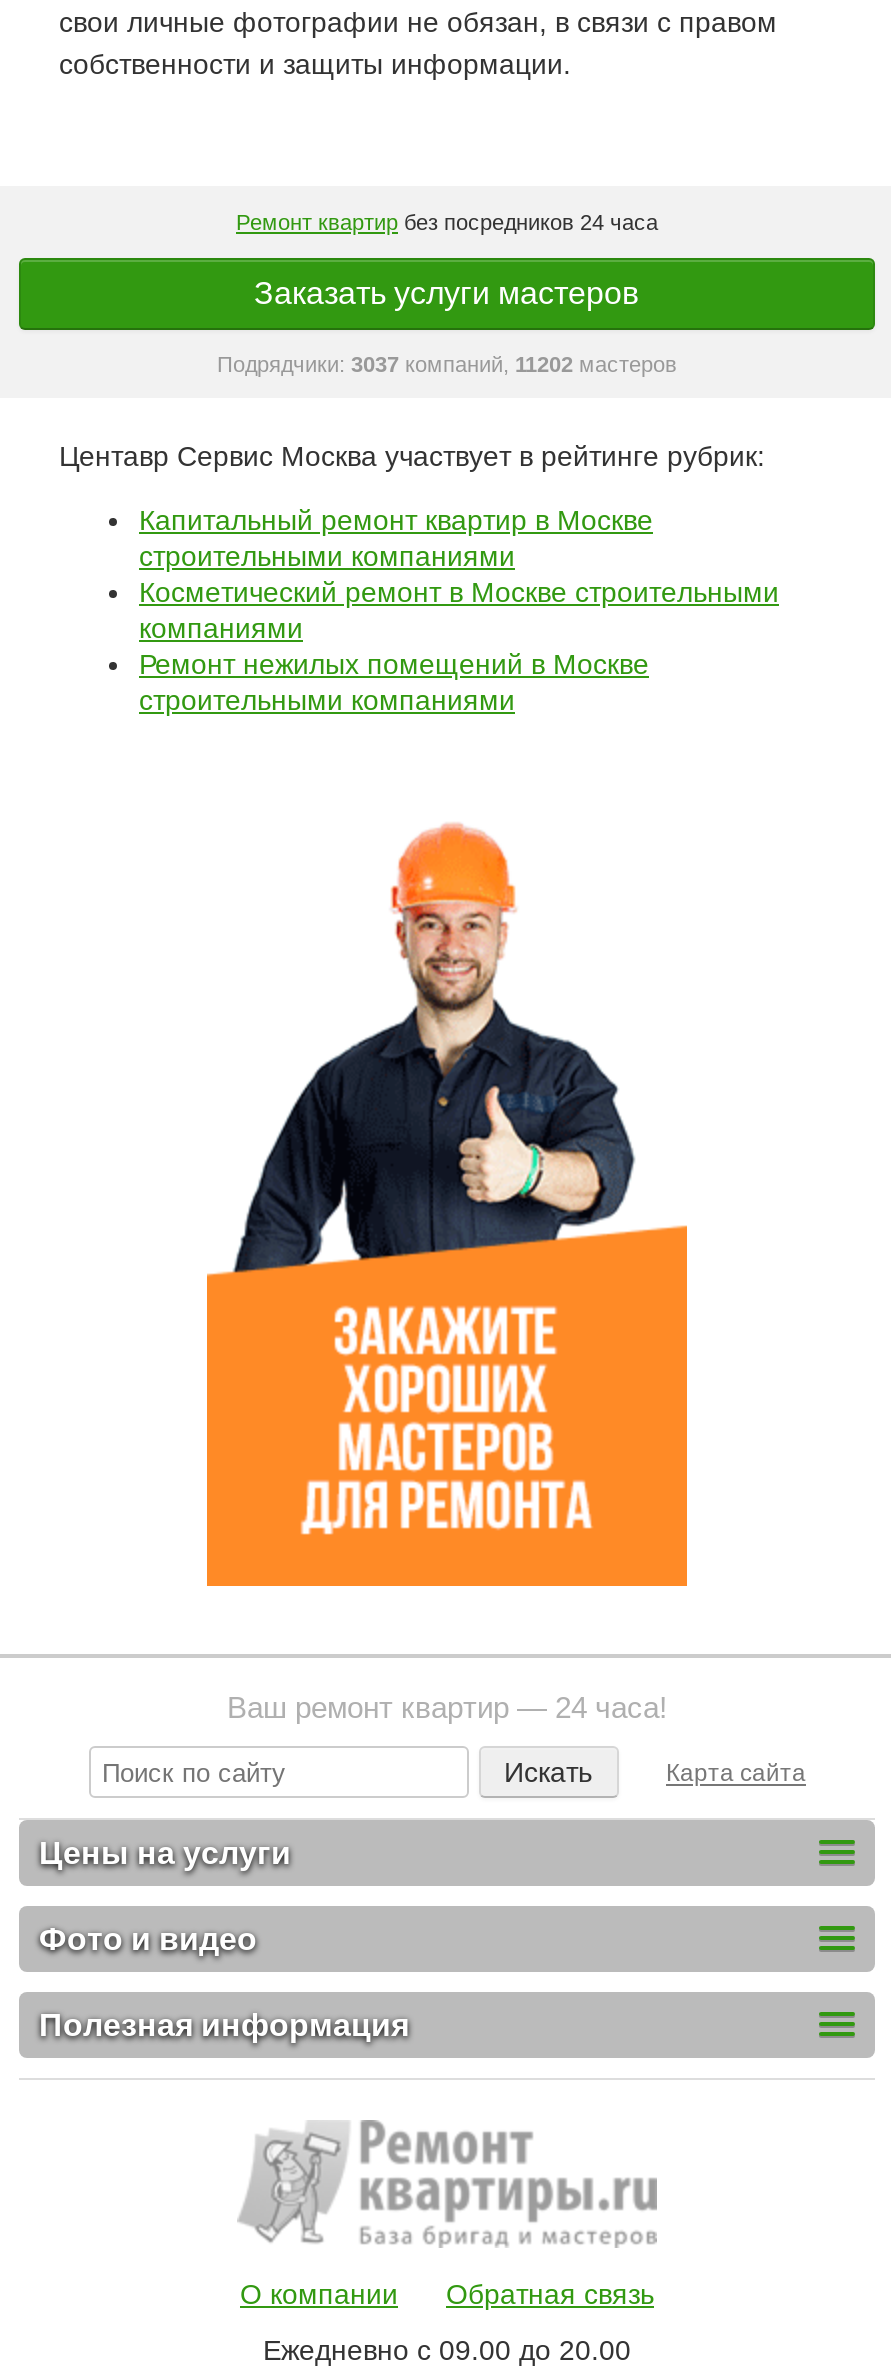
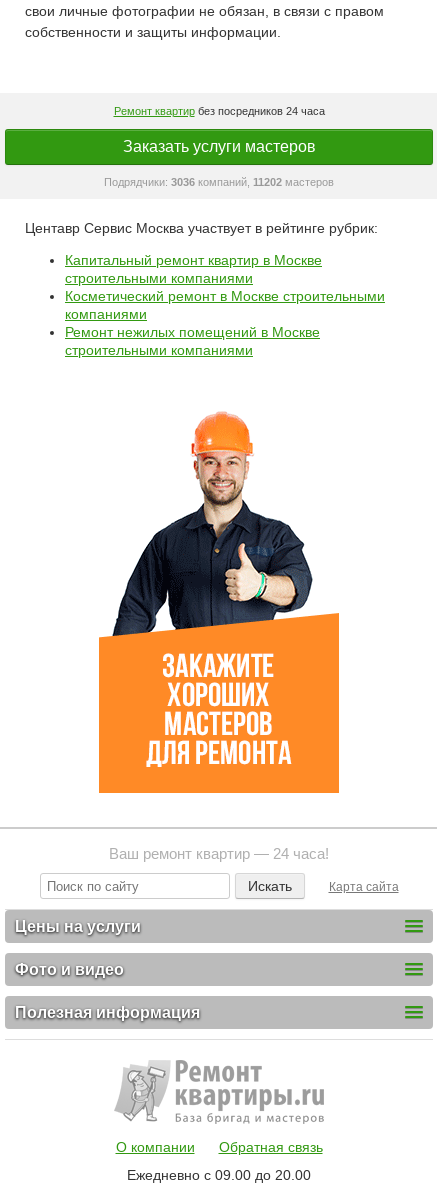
[217,352,677,376] Подрядчики: 3037 компаний, 11202 мастеров -> [104,176,334,188] Подрядчики: 3036 компаний, 11202 мастеров

